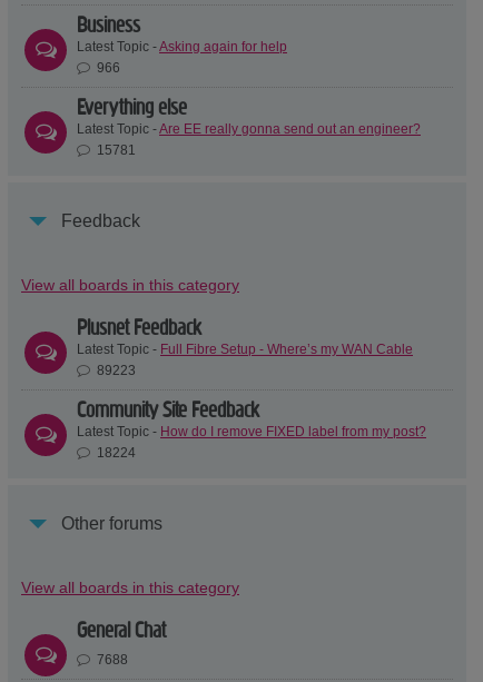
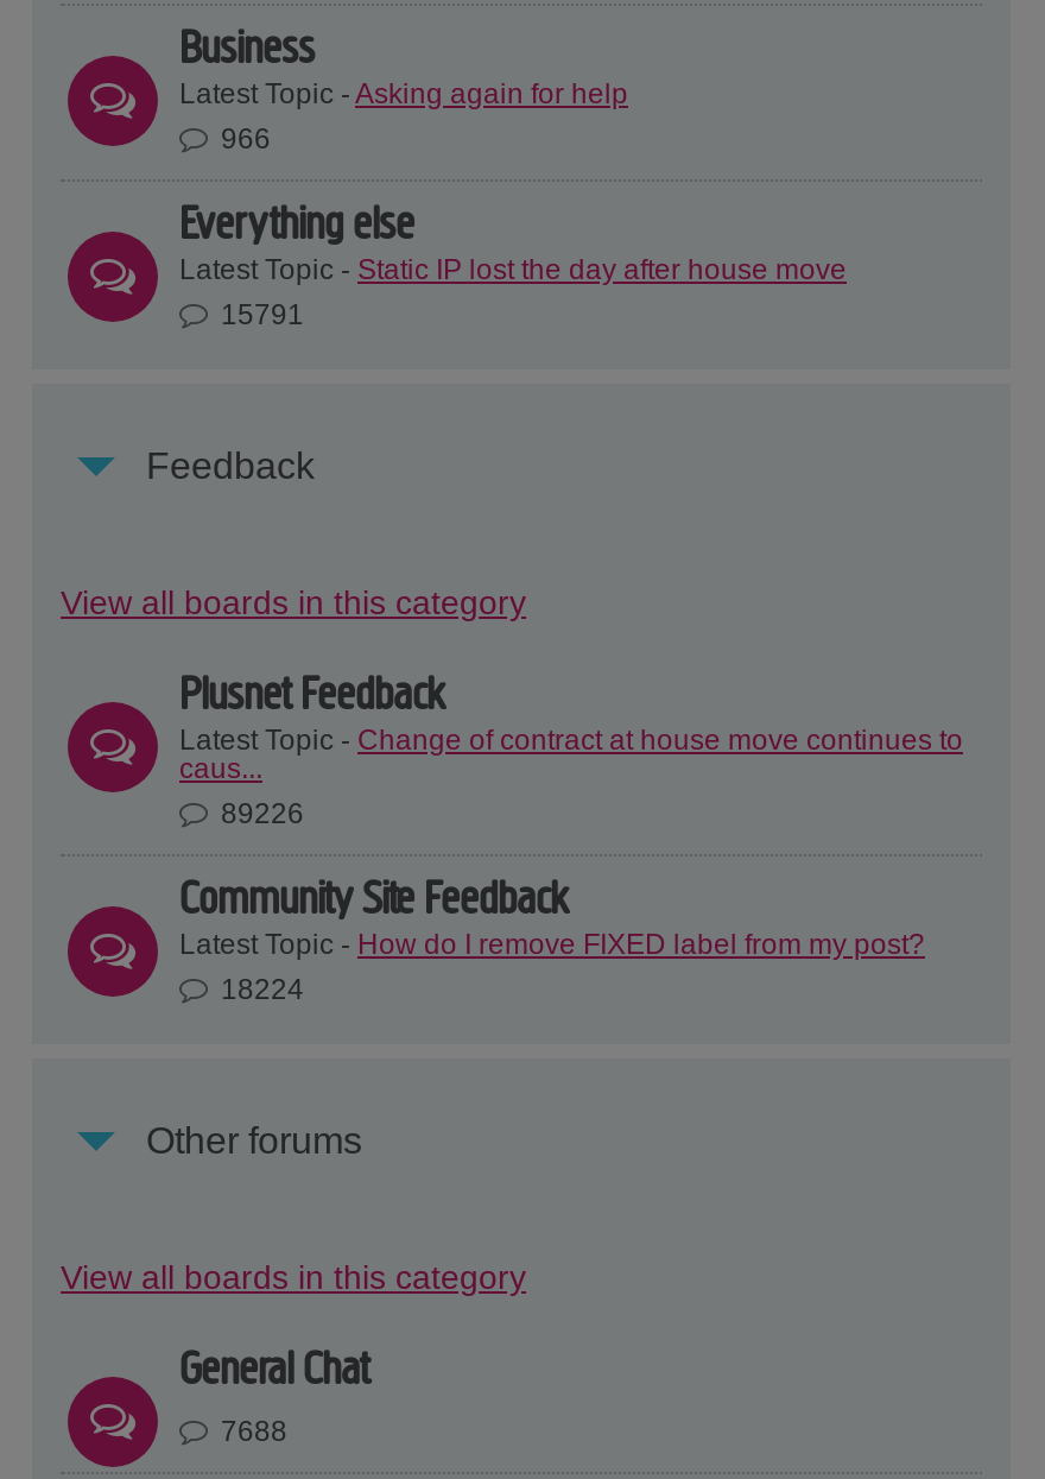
[77,121,421,137] Latest Topic - Are EE really gonna send out an engineer? -> [179,253,847,286] Latest Topic - Static IP lost the day after house move
[96,142,135,158] 15781 -> [221,298,304,331] 15791
[77,342,413,378] Latest Topic - Full Fibre Setup - Where’s my WAN Cable | 89223 -> [179,723,963,830] Latest Topic - Change of contract at house move continues to | caus... | 89226

